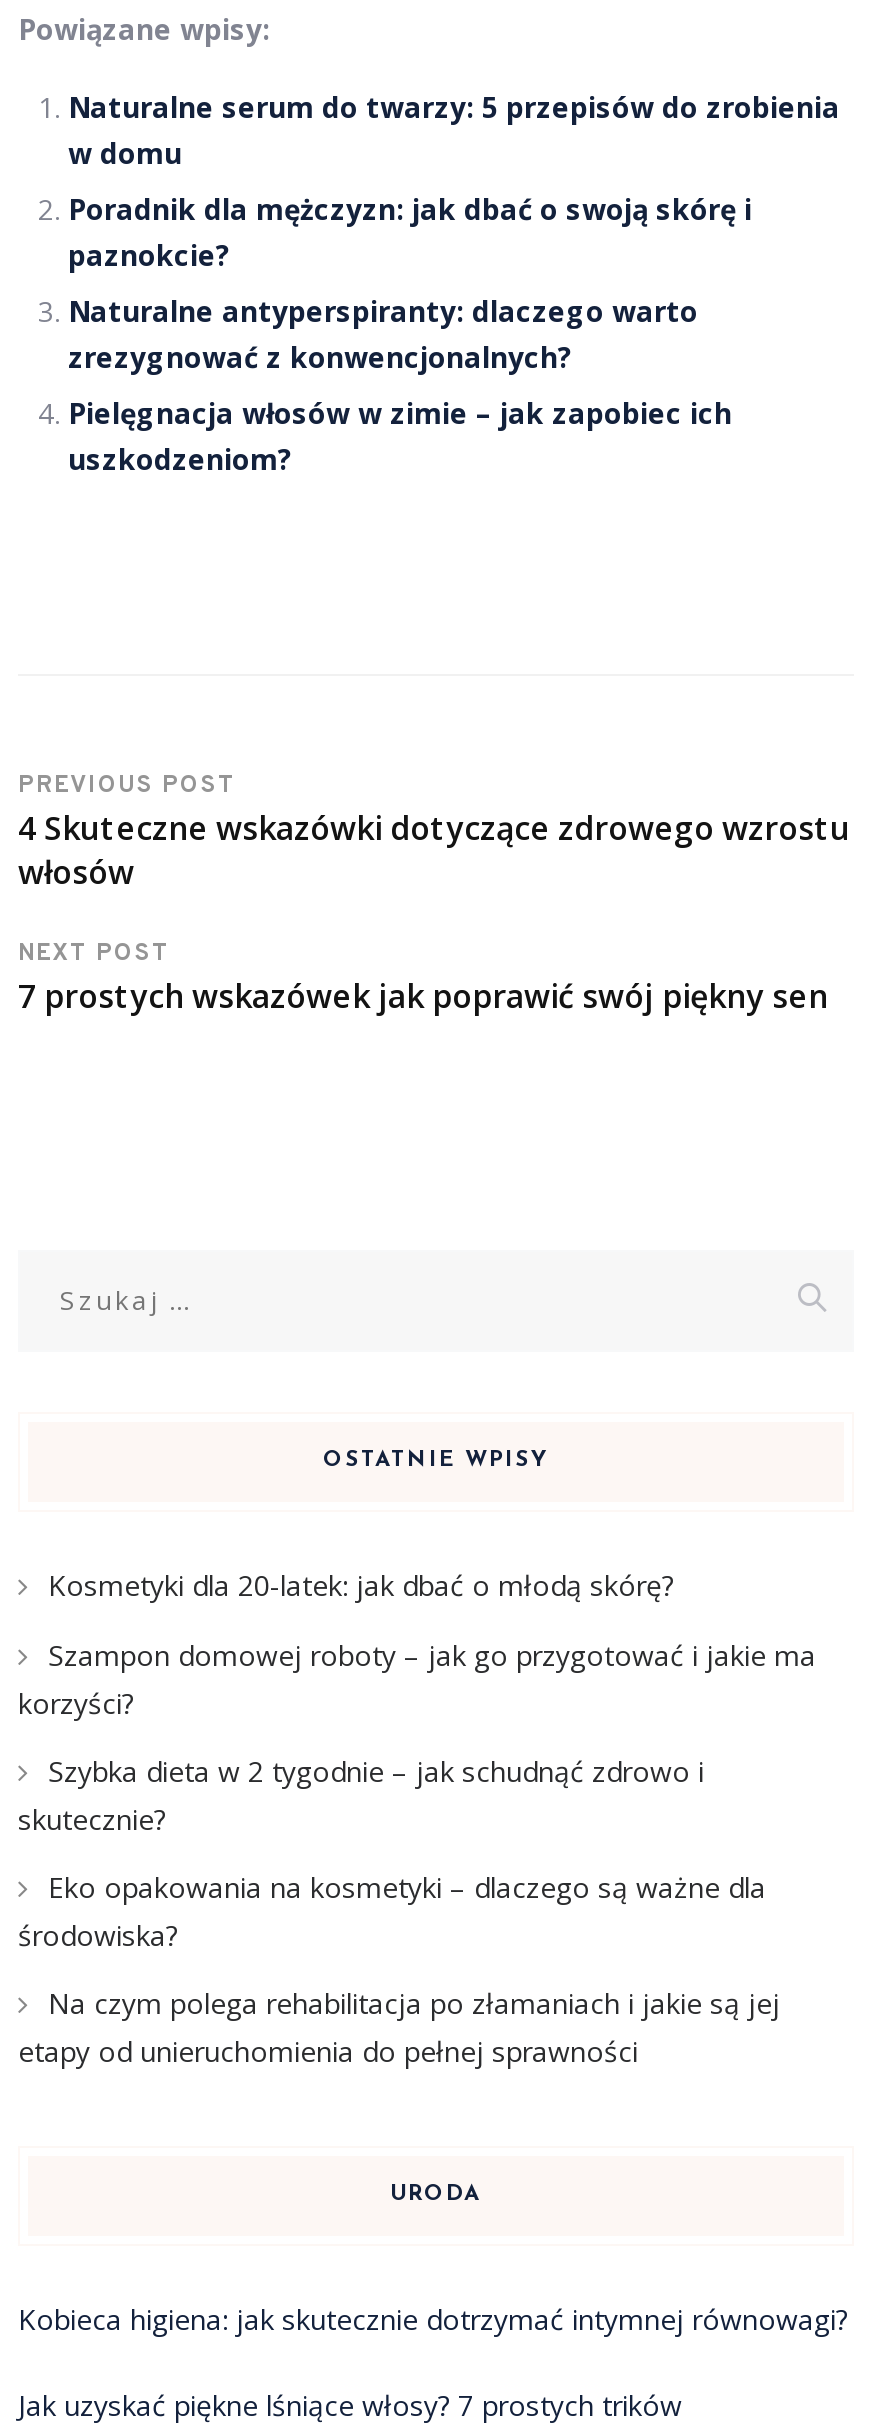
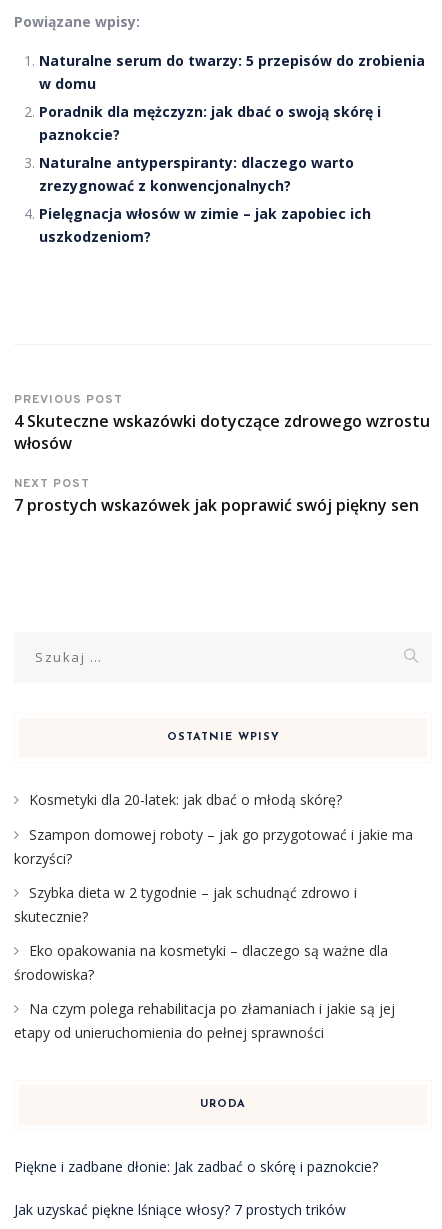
[18,2299,848,2337] Kobieca higiena: jak skutecznie dotrzymać intymnej równowagi? -> [14,1157,378,1176] Piękne i zadbane dłonie: Jak zadbać o skórę i paznokcie?

